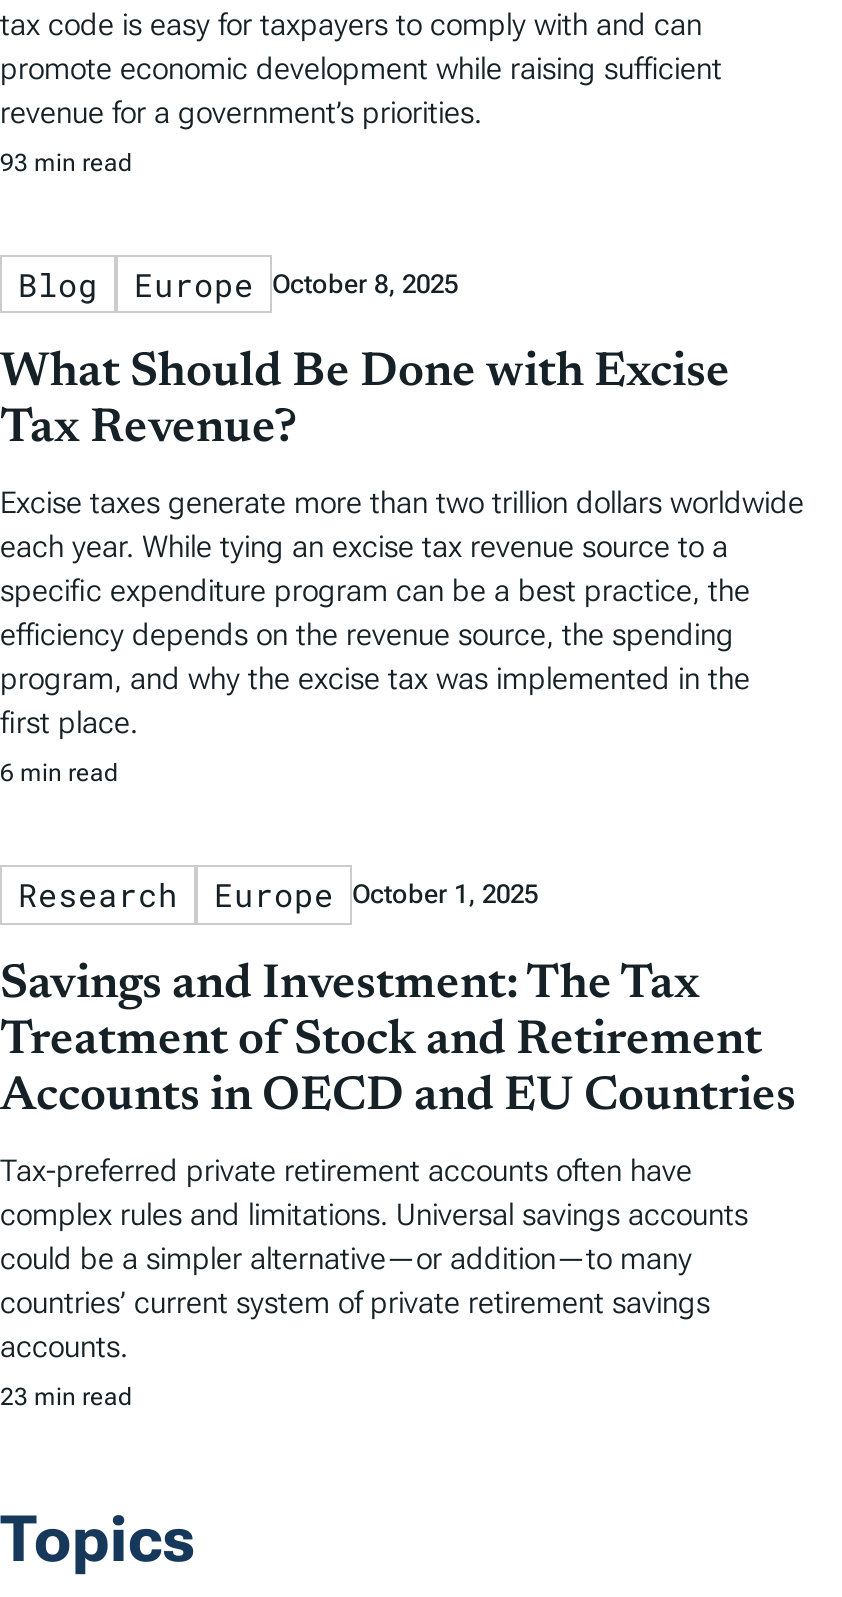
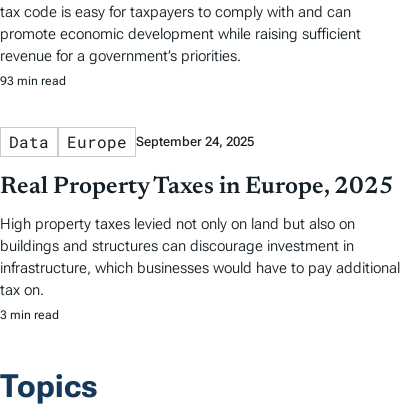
[0,263,804,1410] Blog | Europe October 8, 2025 | What Should Be Done with Excise | Tax Revenue? | Excise taxes generate more than two trillion dollars worldwide | each year. While tying an excise tax revenue source to a | specific expenditure program can be a best practice, the | efficiency depends on the revenue source, the spending | program, and why the excise tax was implemented in the | first place. | 6 min read | Research | Europe October 1, 2025 | Savings and Investment: The Tax | Treatment of Stock and Retirement | Accounts in OECD and EU Countries | Tax-preferred private retirement accounts often have | complex rules and limitations. Universal savings accounts | could be a simpler alternative—or addition—to many | countries’ current system of private retirement savings | accounts. | 23 min read -> [0,131,400,321] Data | Europe September 24, 2025 | Real Property Taxes in Europe, 2025 | High property taxes levied not only on land but also on | buildings and structures can discourage investment in | infrastructure, which businesses would have to pay additional | tax on. | 3 min read

